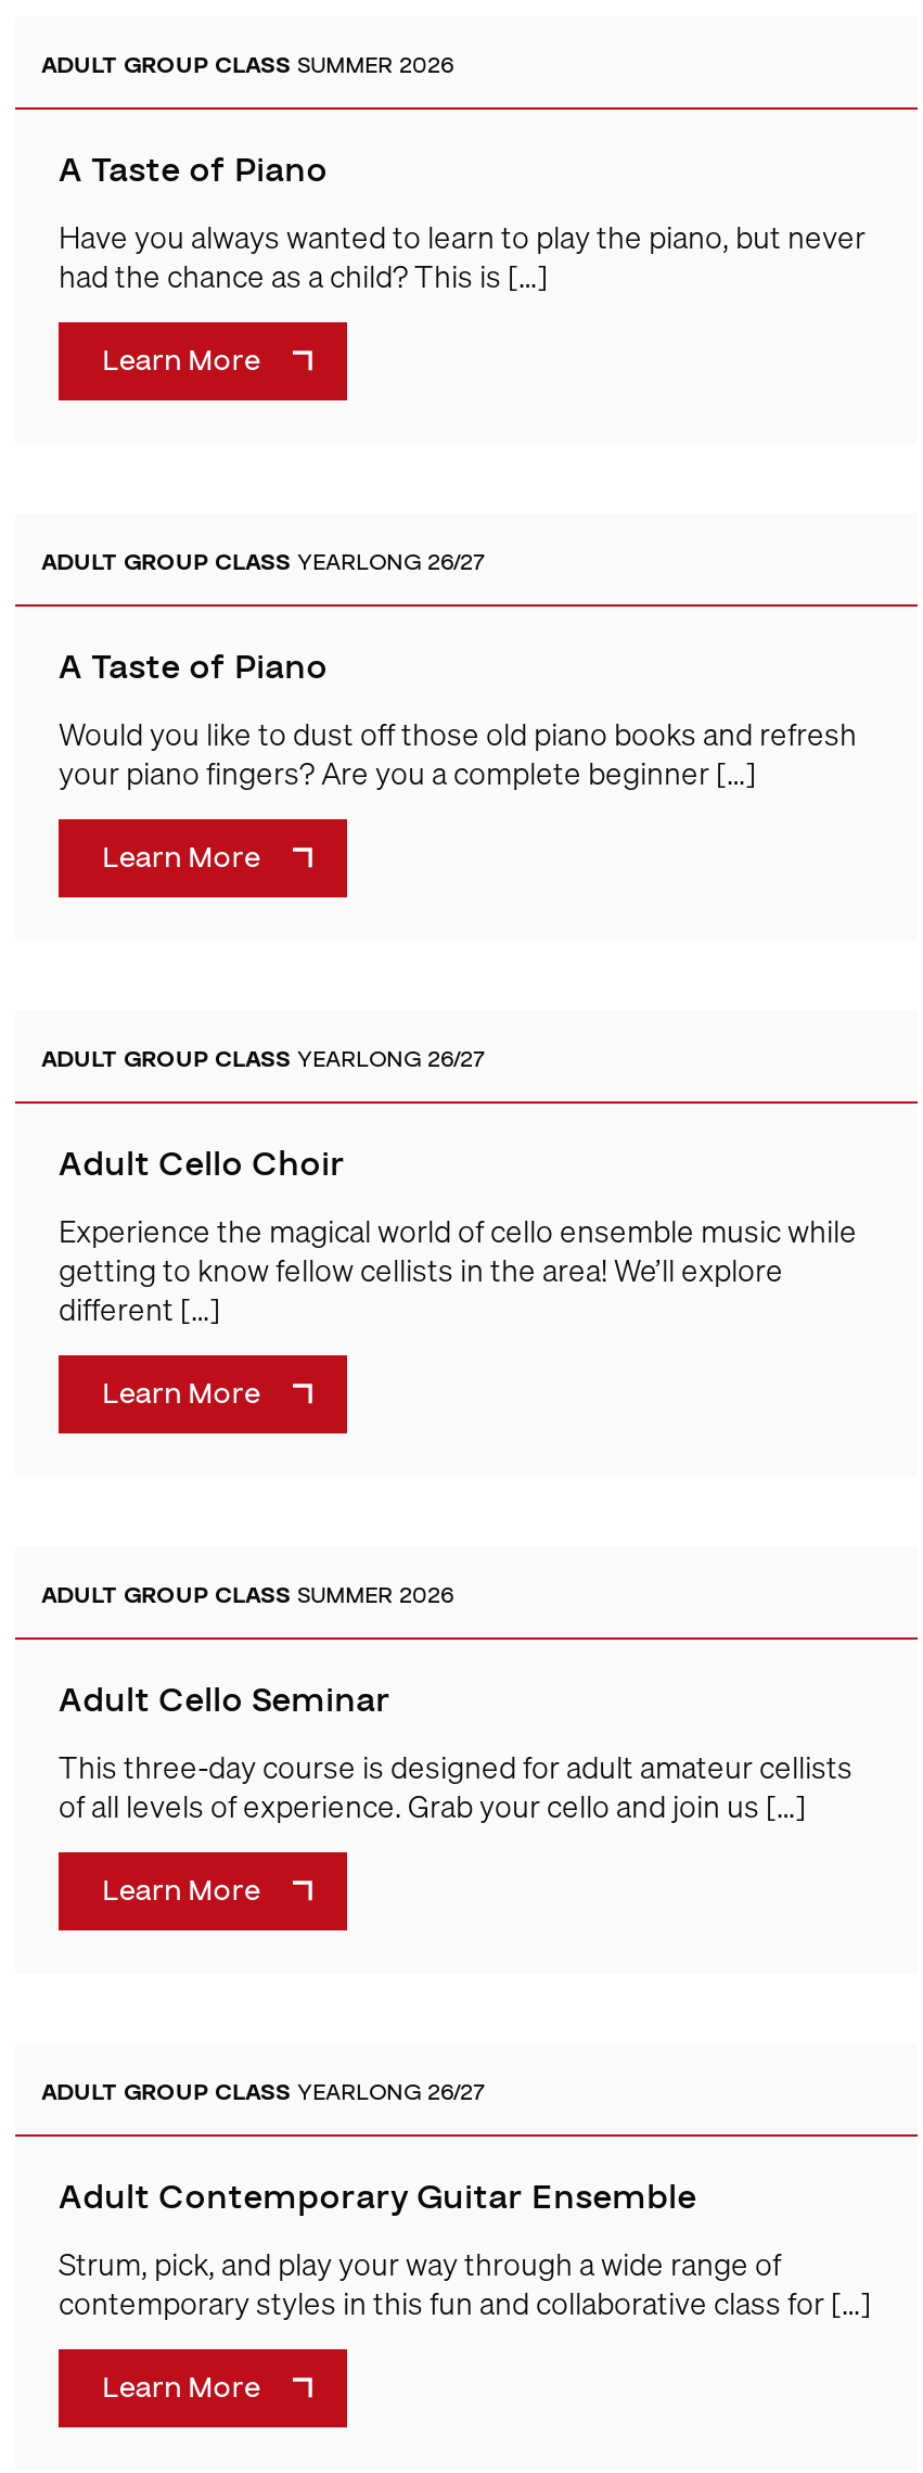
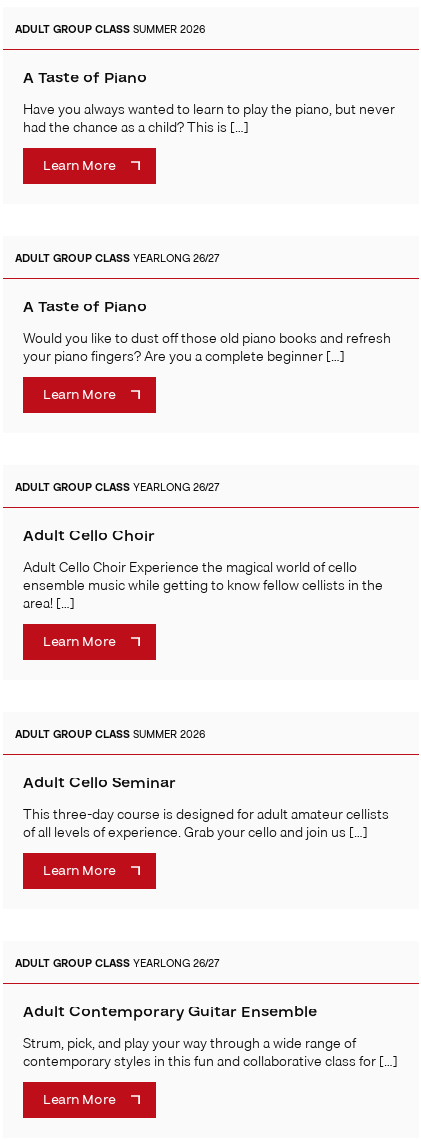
[59,1207,857,1333] Experience the magical world of cello ensemble music while | getting to know fellow cellists in the area! We’ll explore | different […] -> [23,556,383,614] Adult Cello Choir Experience the magical world of cello | ensemble music while getting to know fellow cellists in the | area! […]

